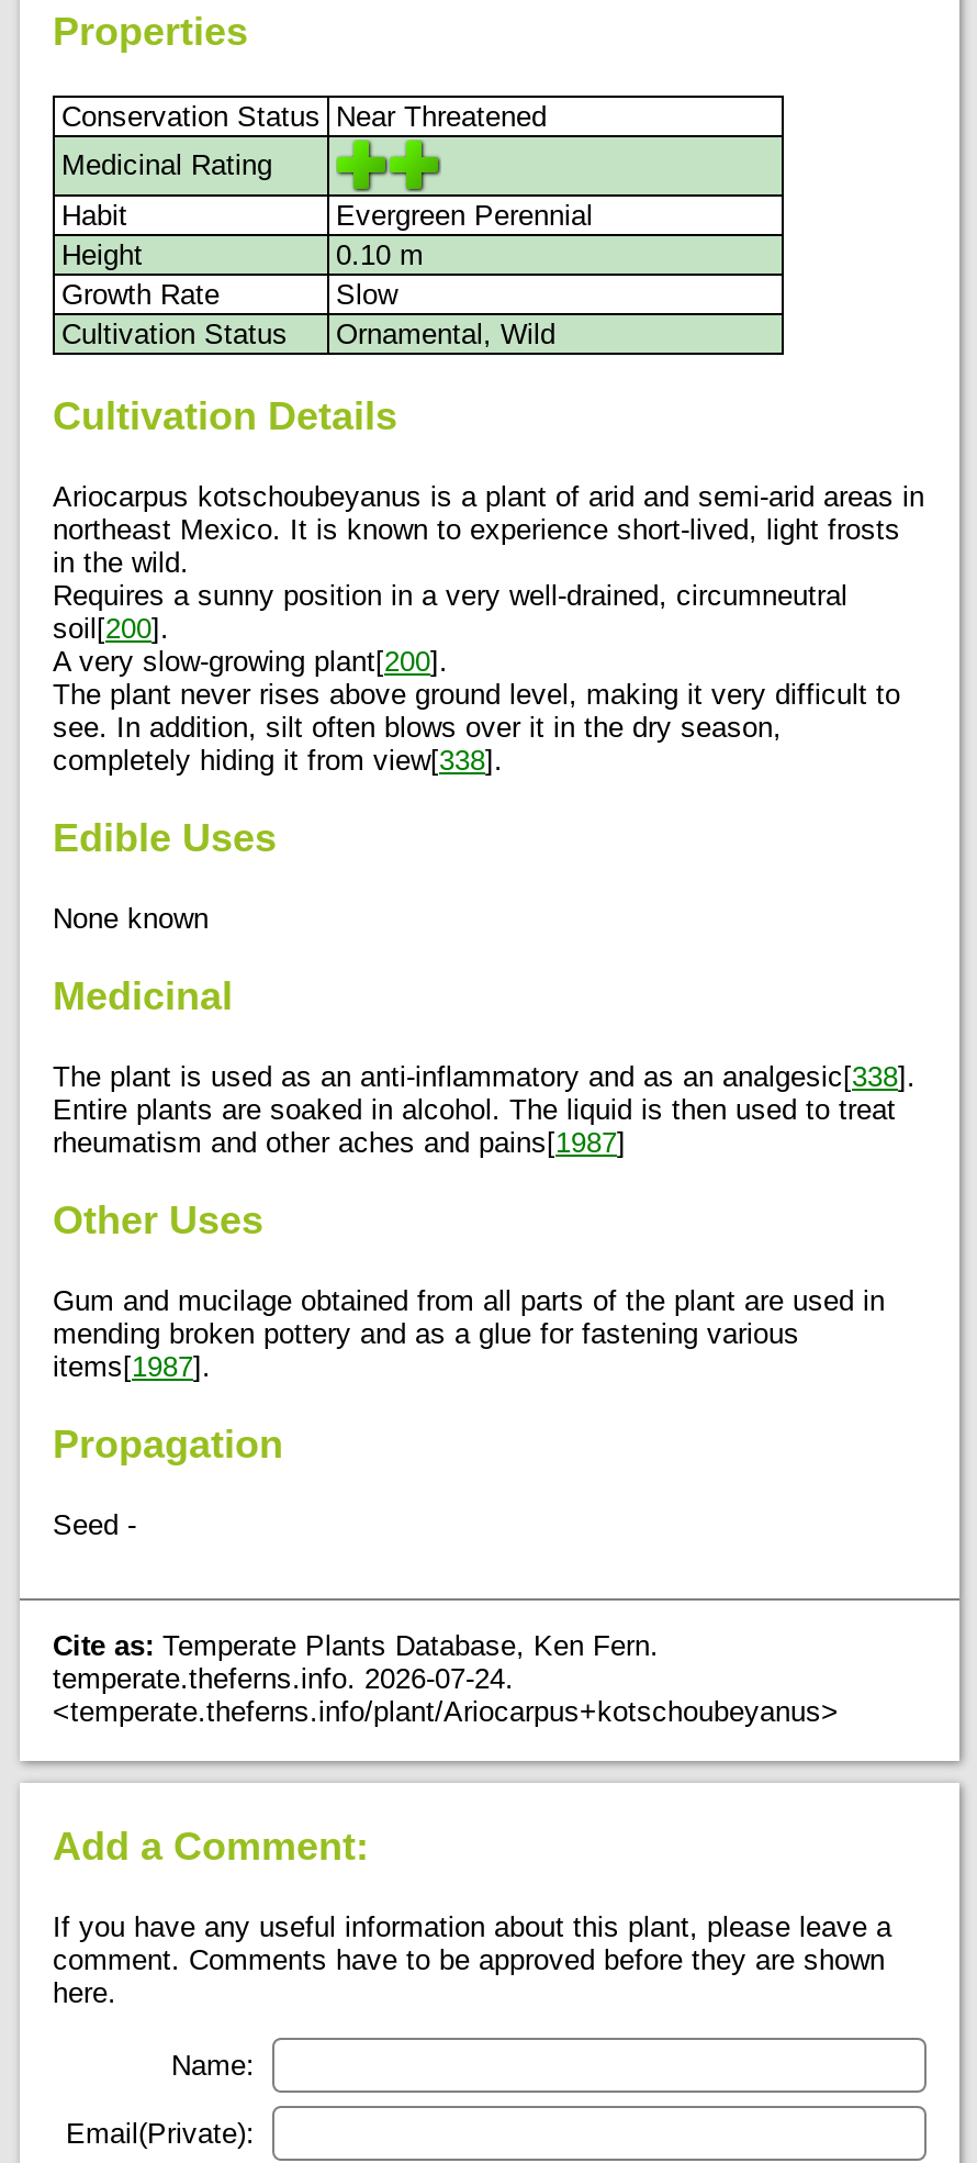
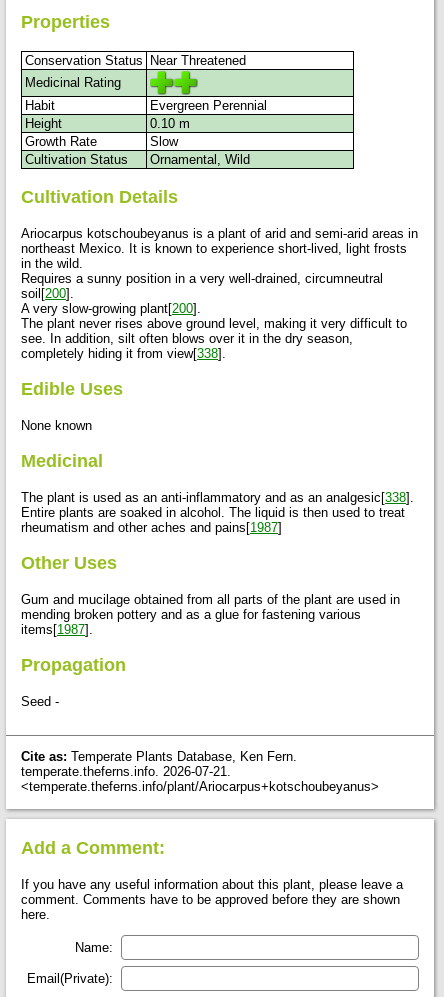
[53,1662,514,1695] temperate.theferns.info. 2026-07-24. -> [21,764,231,779] temperate.theferns.info. 2026-07-21.

